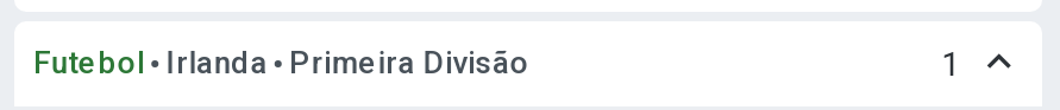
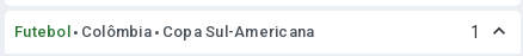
[33,45,529,80] Futebol Irlanda Primeira Divisão -> [14,23,314,41] Futebol Colômbia Copa Sul-Americana

